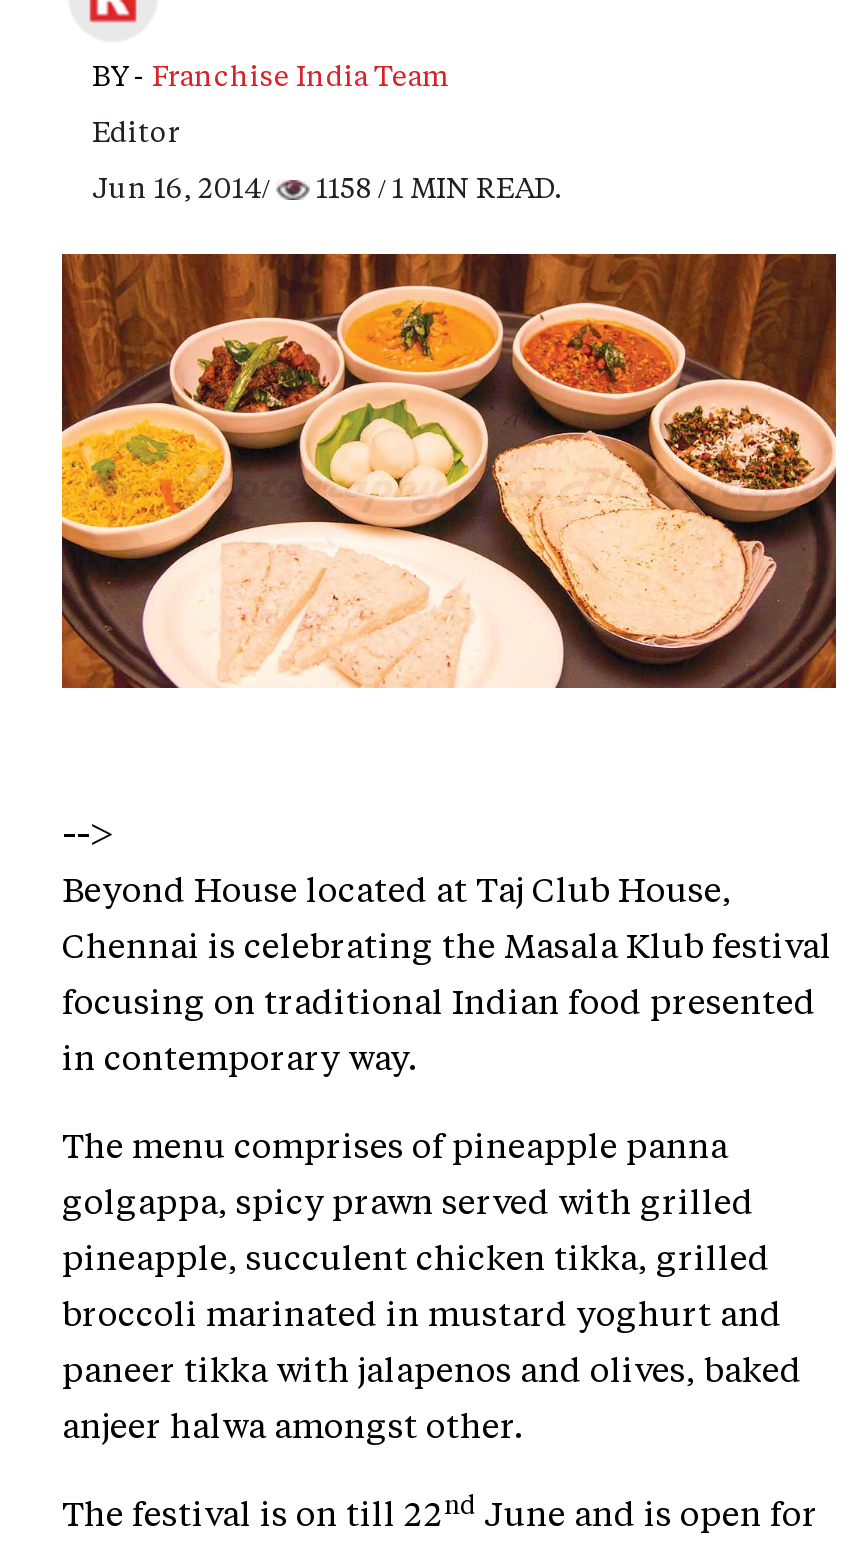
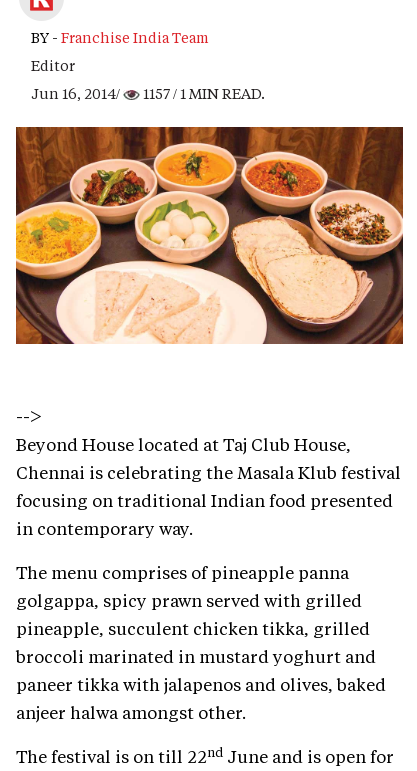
[92,168,562,206] Jun 16, 2014/ 1158 / 1 MIN READ. -> [31,84,265,103] Jun 16, 2014/ 1157 / 1 MIN READ.

